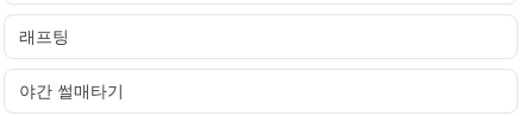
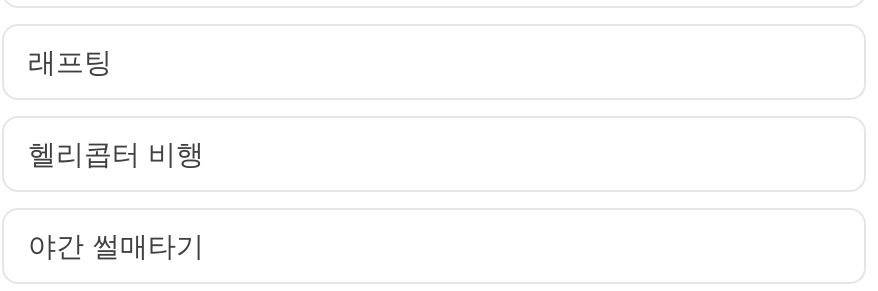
none -> [28,136,204,170] 헬리콥터 비행

